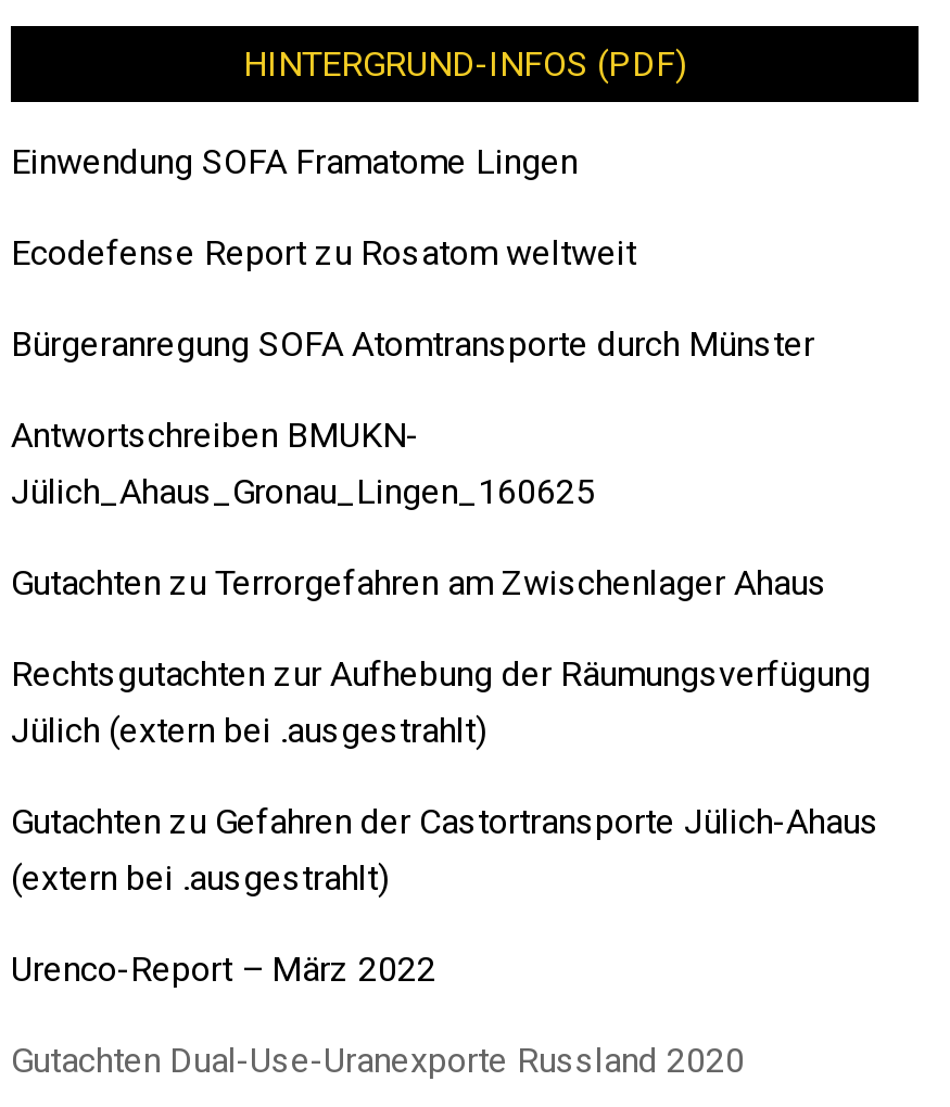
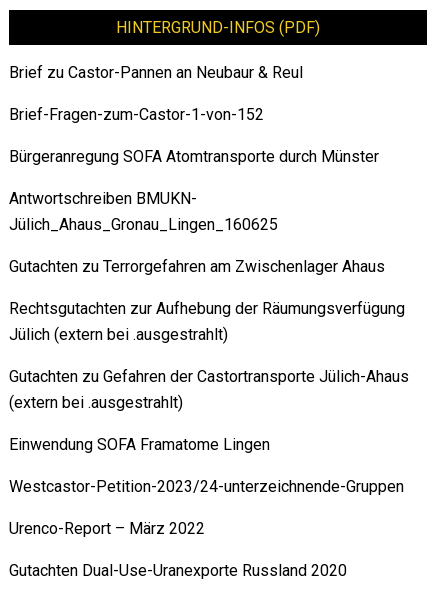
none -> [9,63,303,82] Brief zu Castor-Pannen an Neubaur & Reul
moved [11,142,578,183] -> [9,435,270,454]: Einwendung SOFA Framatome Lingen
[11,233,636,274] Ecodefense Report zu Rosatom weltweit -> [9,105,264,124] Brief-Fragen-zum-Castor-1-von-152
none -> [9,477,404,496] Westcastor-Petition-2023/24-unterzeichnende-Gruppen

